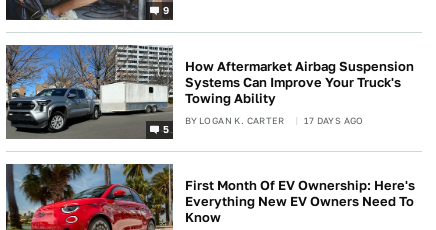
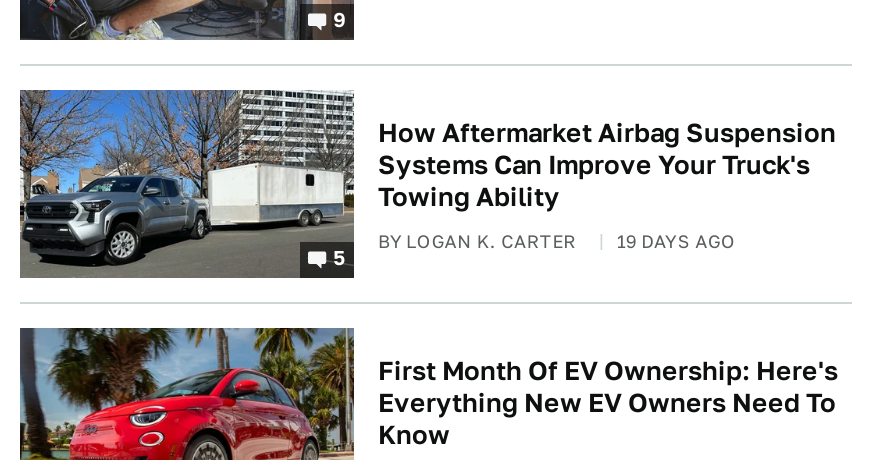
[185,115,364,126] BY LOGAN K. CARTER 17 DAYS AGO -> [378,229,736,251] BY LOGAN K. CARTER 19 DAYS AGO

